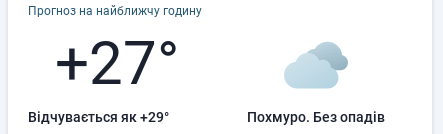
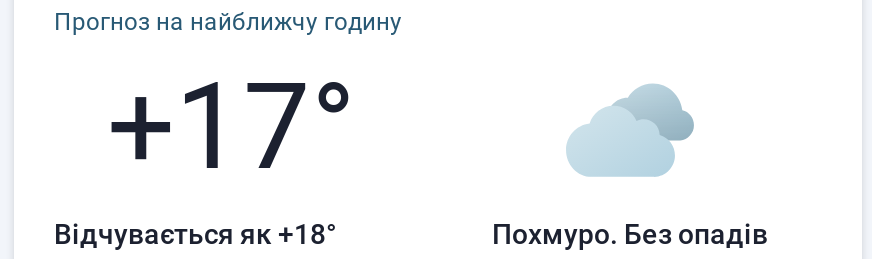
[54,28,178,99] +27° -> [107,56,355,198] +17°
[28,109,169,125] Відчувається як +29° -> [54,218,336,250] Відчувається як +18°

